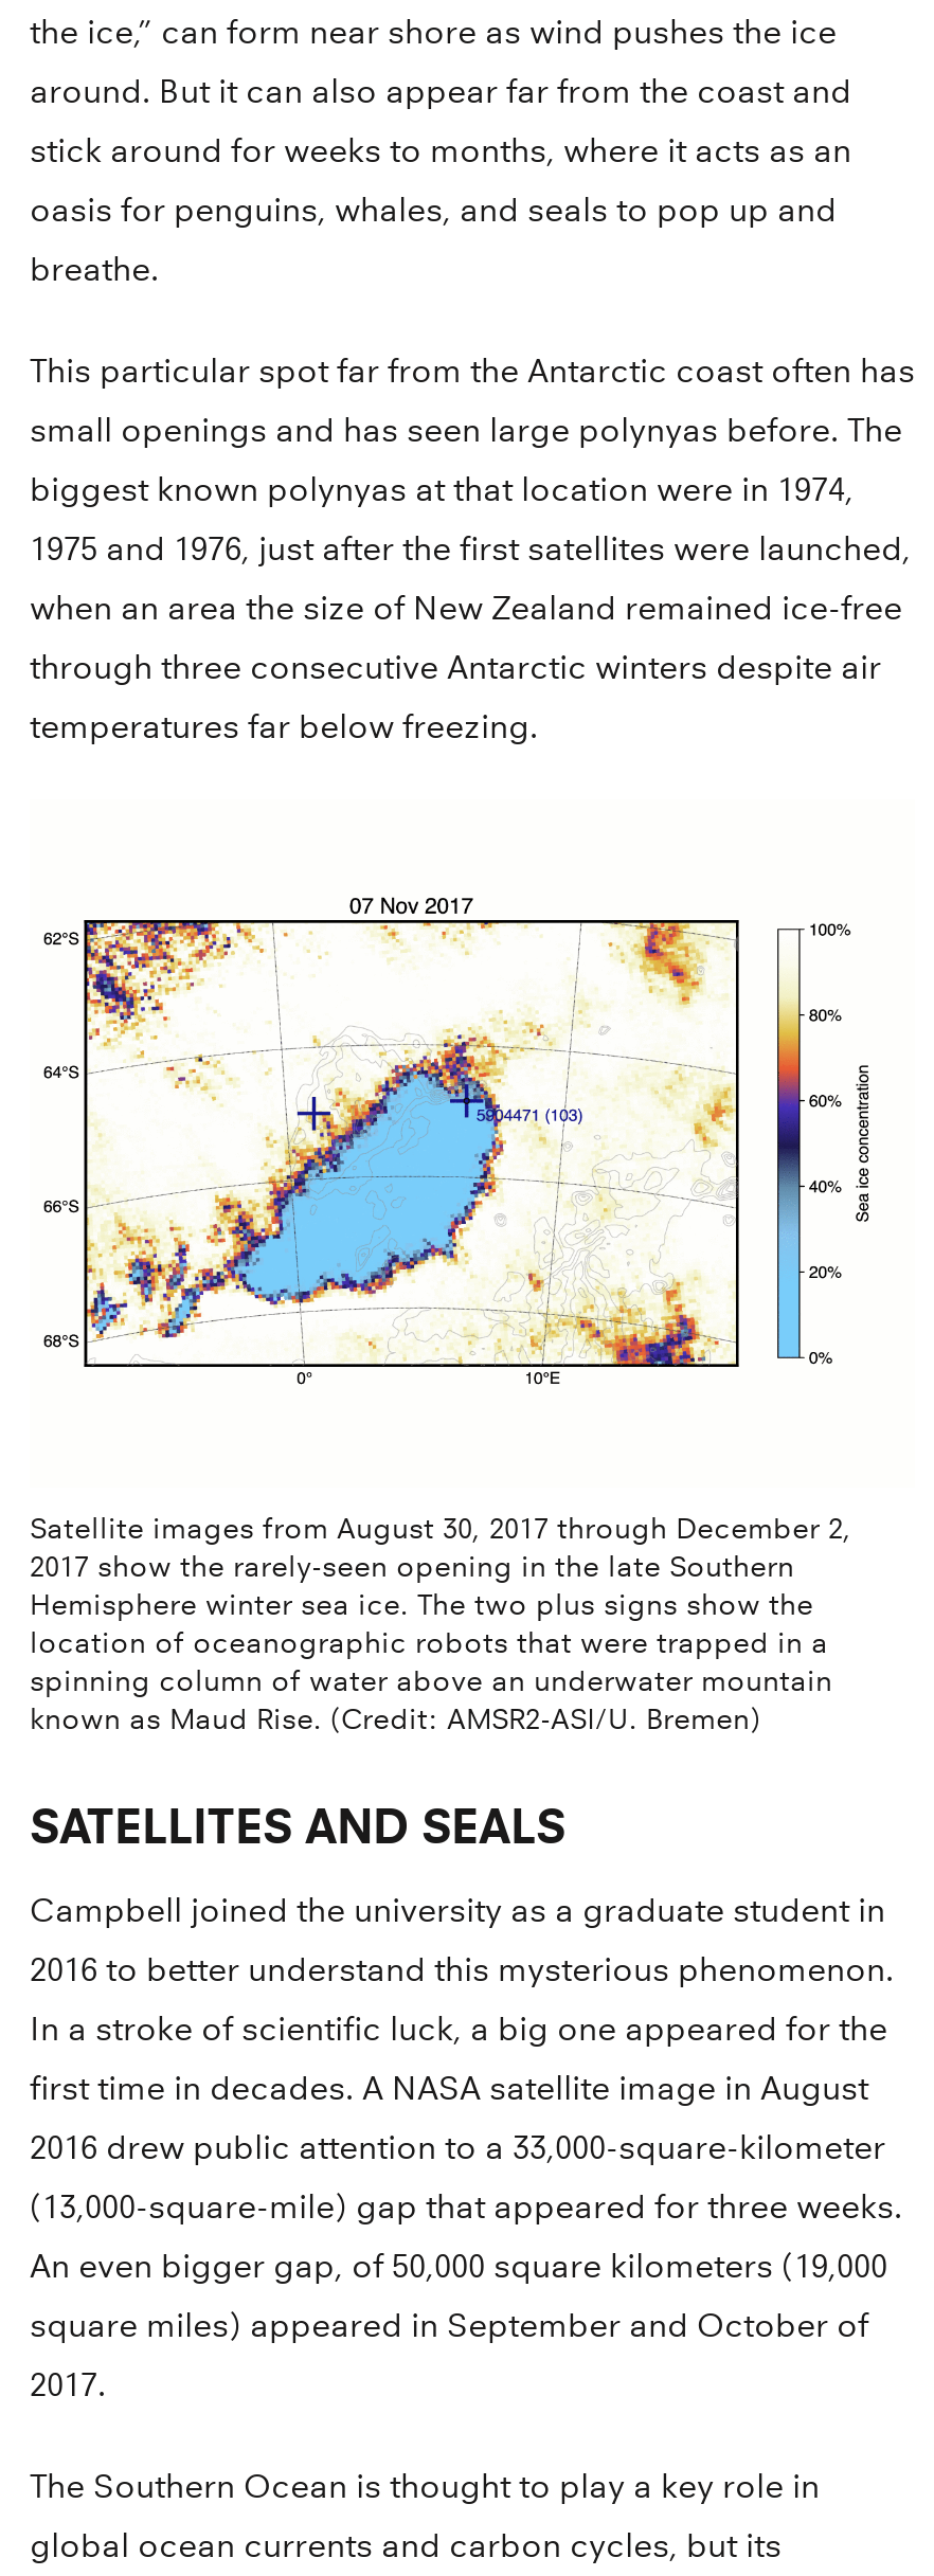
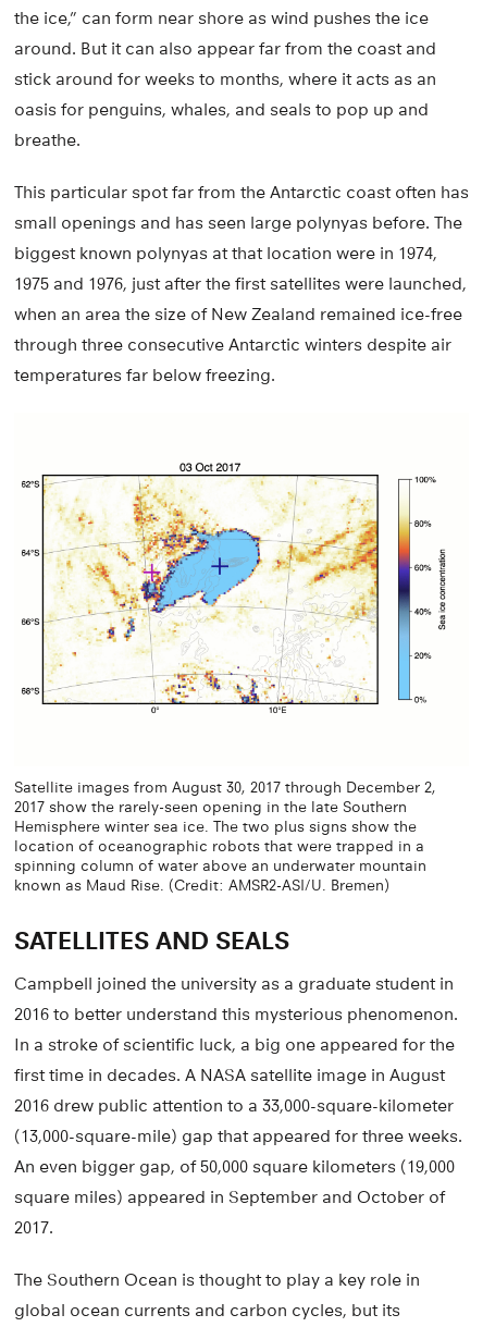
[85,899,739,1367] [image] -> [42,463,379,704] [image]

